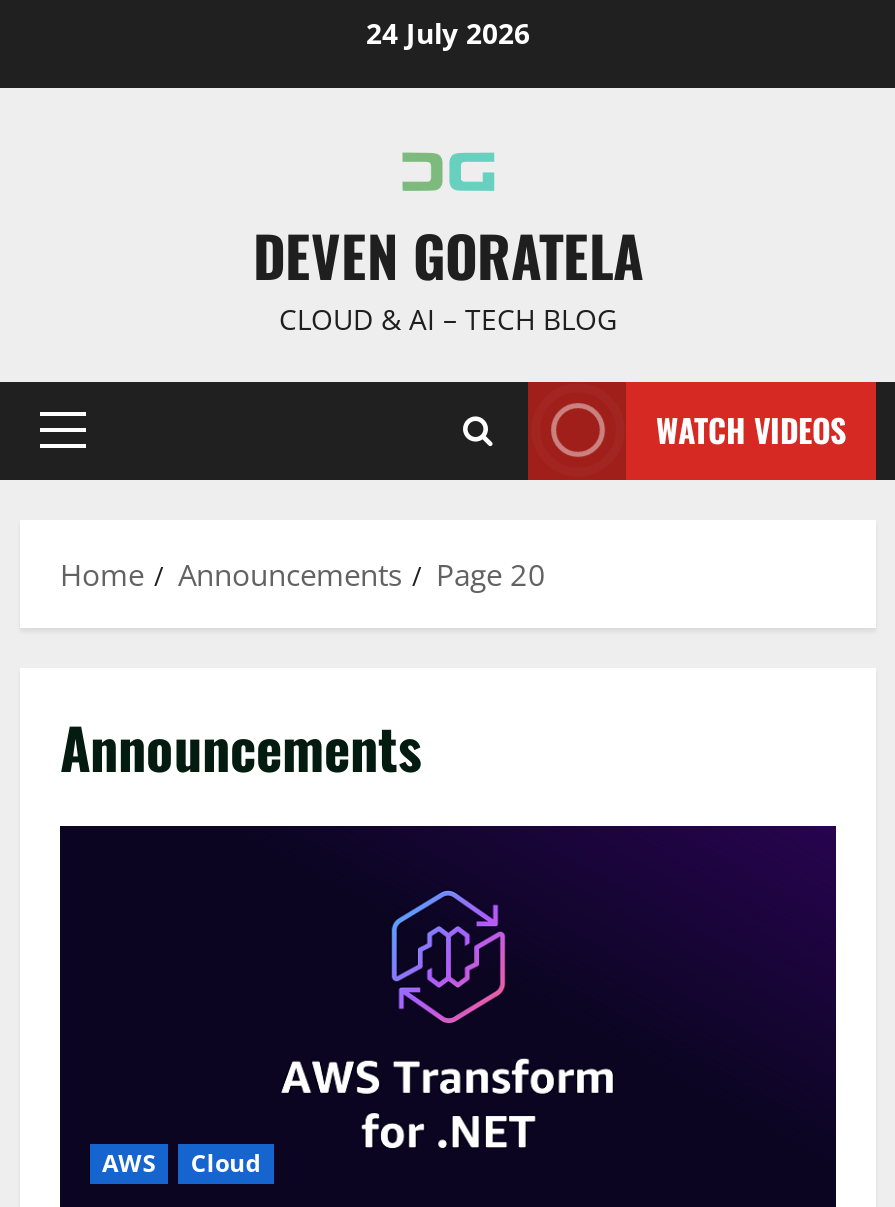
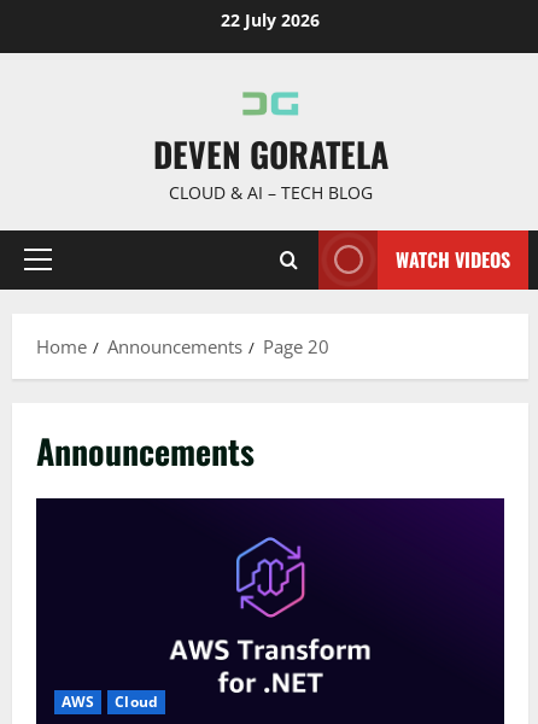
[366,14,530,52] 24 July 2026 -> [221,8,320,31] 22 July 2026

